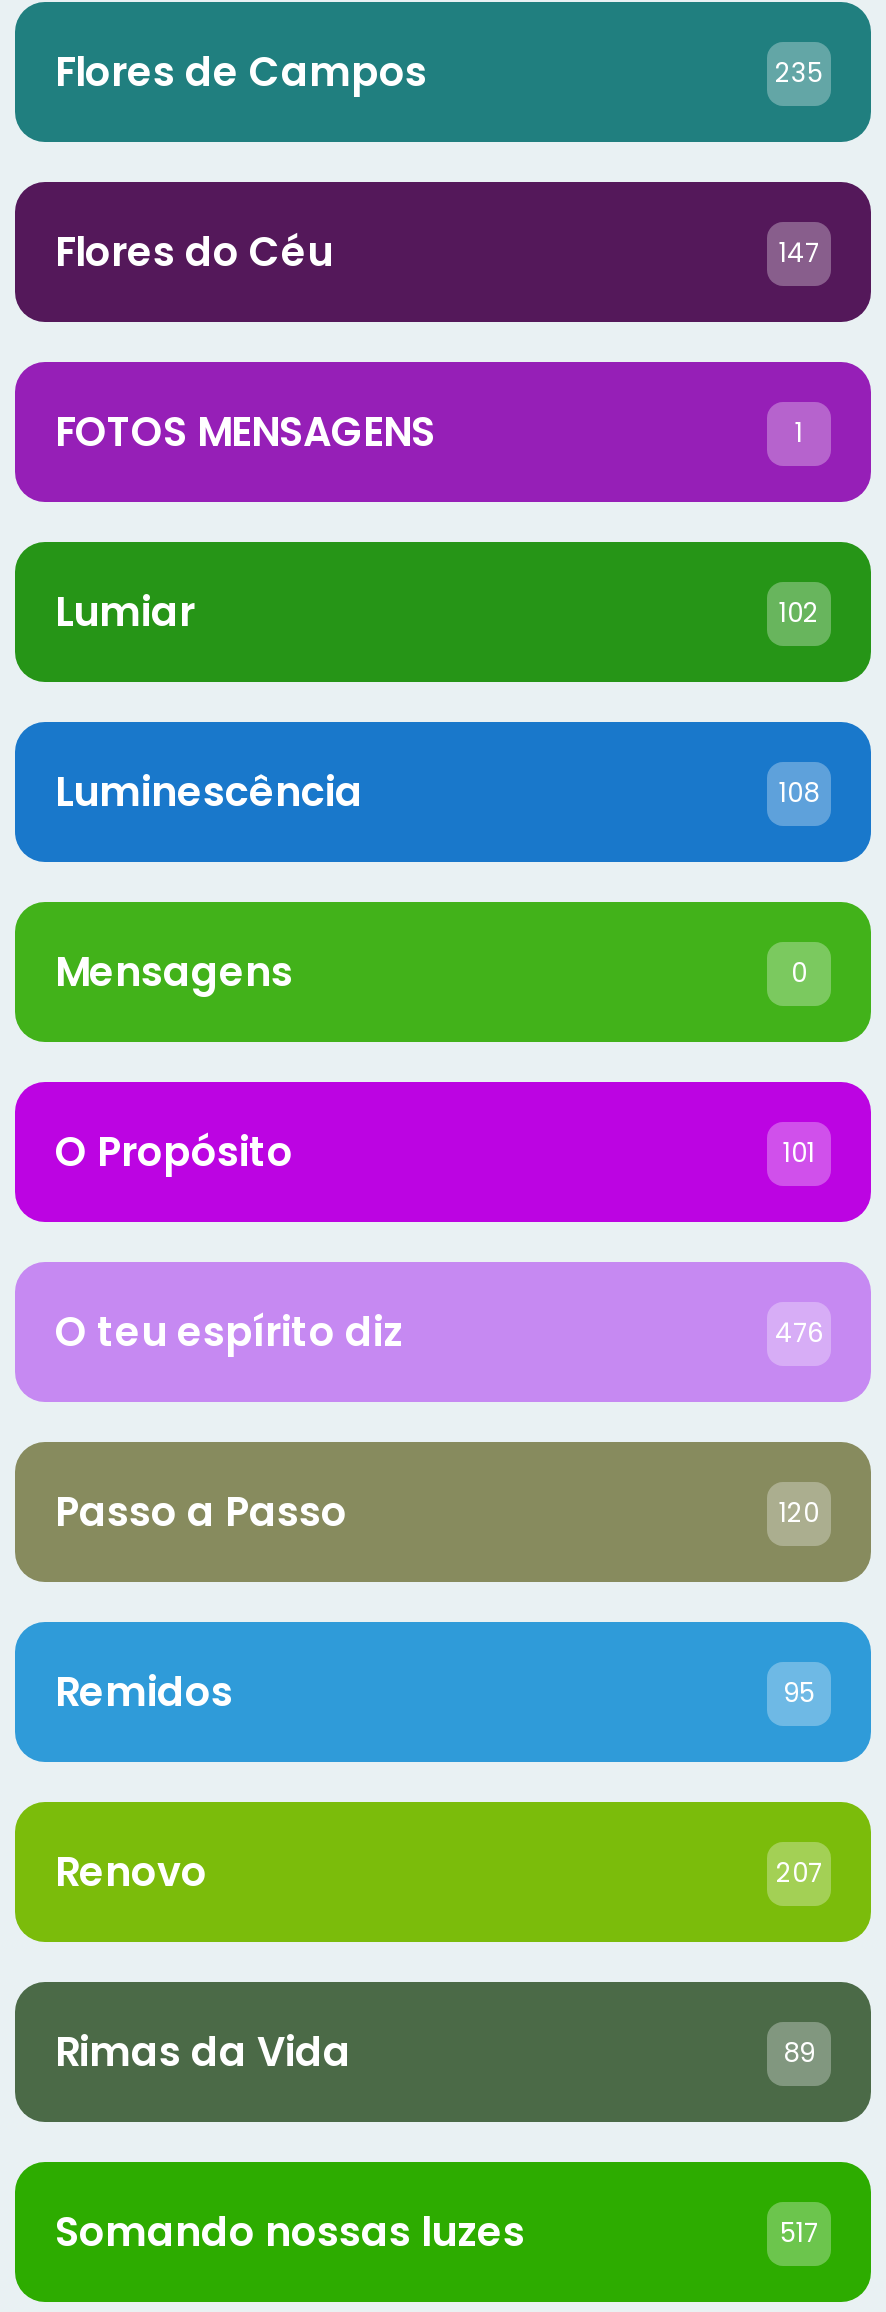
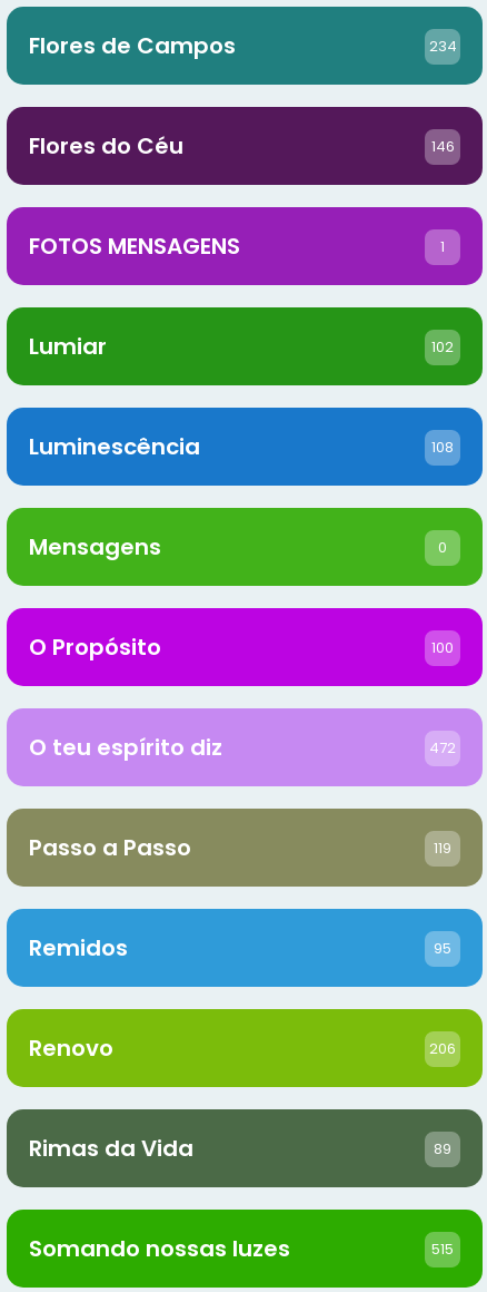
[775,55,823,93] 235 -> [429,36,456,57] 234
[779,235,819,273] 147 -> [431,136,454,158] 146
[783,1135,815,1173] 101 -> [431,638,454,659] 100
[775,1315,823,1353] 476 -> [429,738,456,759] 472
[779,1495,819,1533] 120 -> [434,838,451,859] 119
[776,1855,822,1893] 207 -> [429,1039,456,1060] 206
[780,2215,818,2253] 517 -> [431,1239,454,1260] 515

